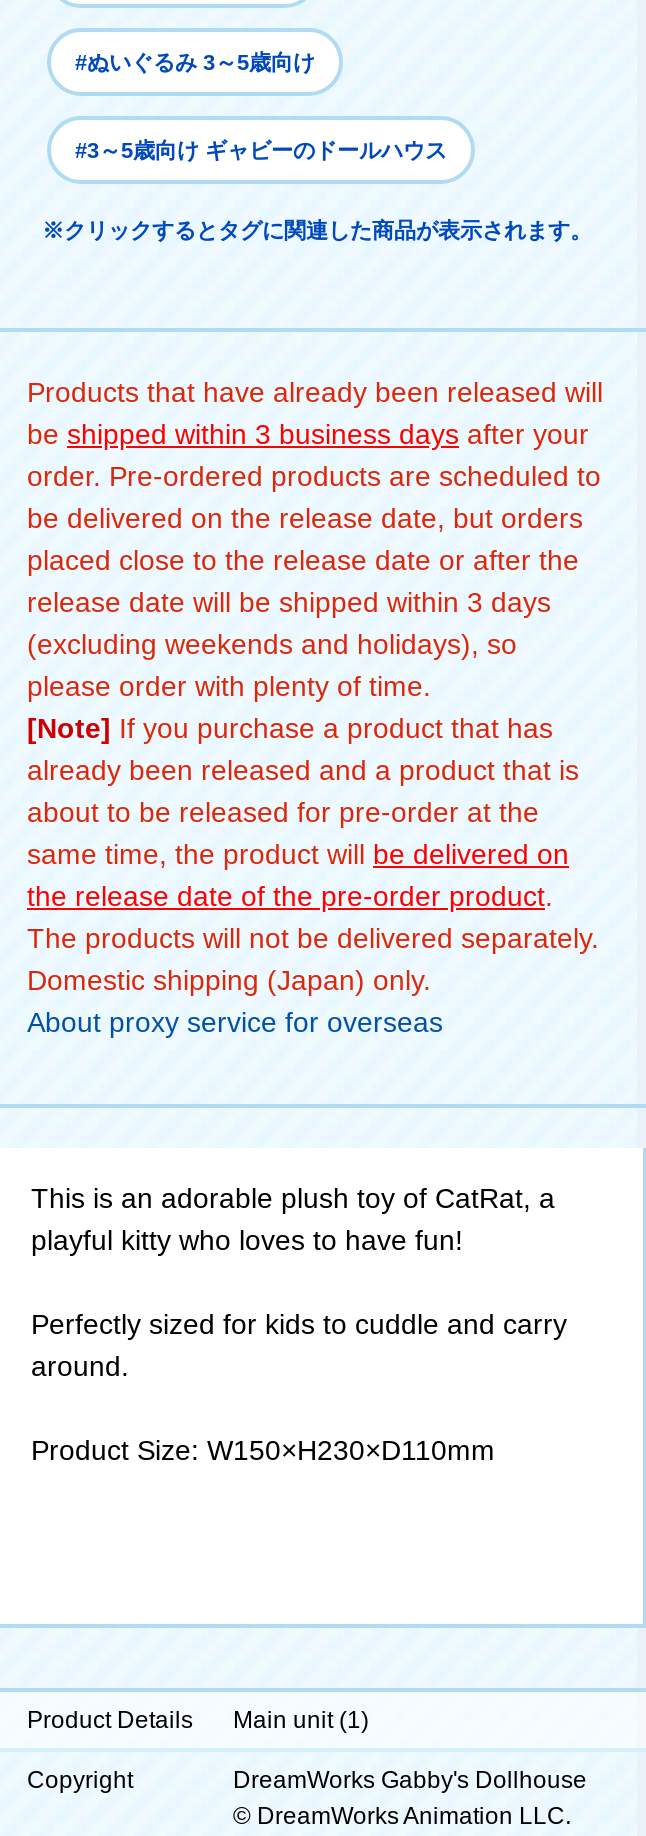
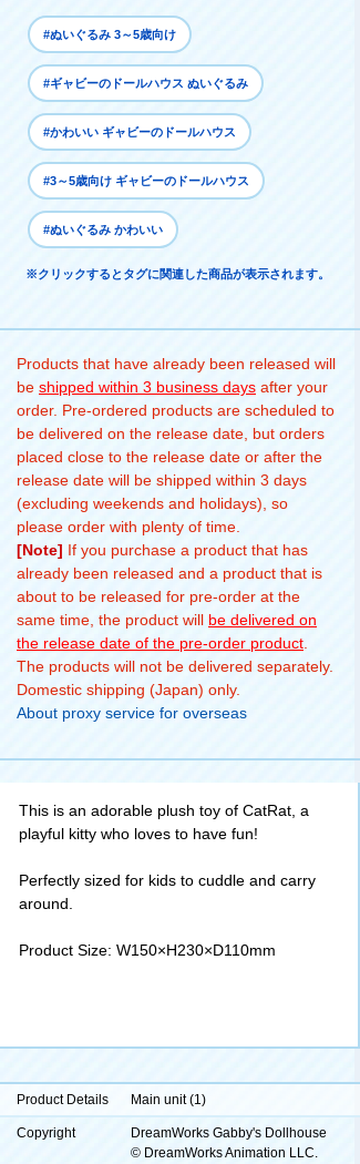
none -> [43,76,248,90] #ギャビーのドールハウス ぬいぐるみ
none -> [43,125,236,139] #かわいい ギャビーのドールハウス
none -> [43,223,163,236] #ぬいぐるみ かわいい

